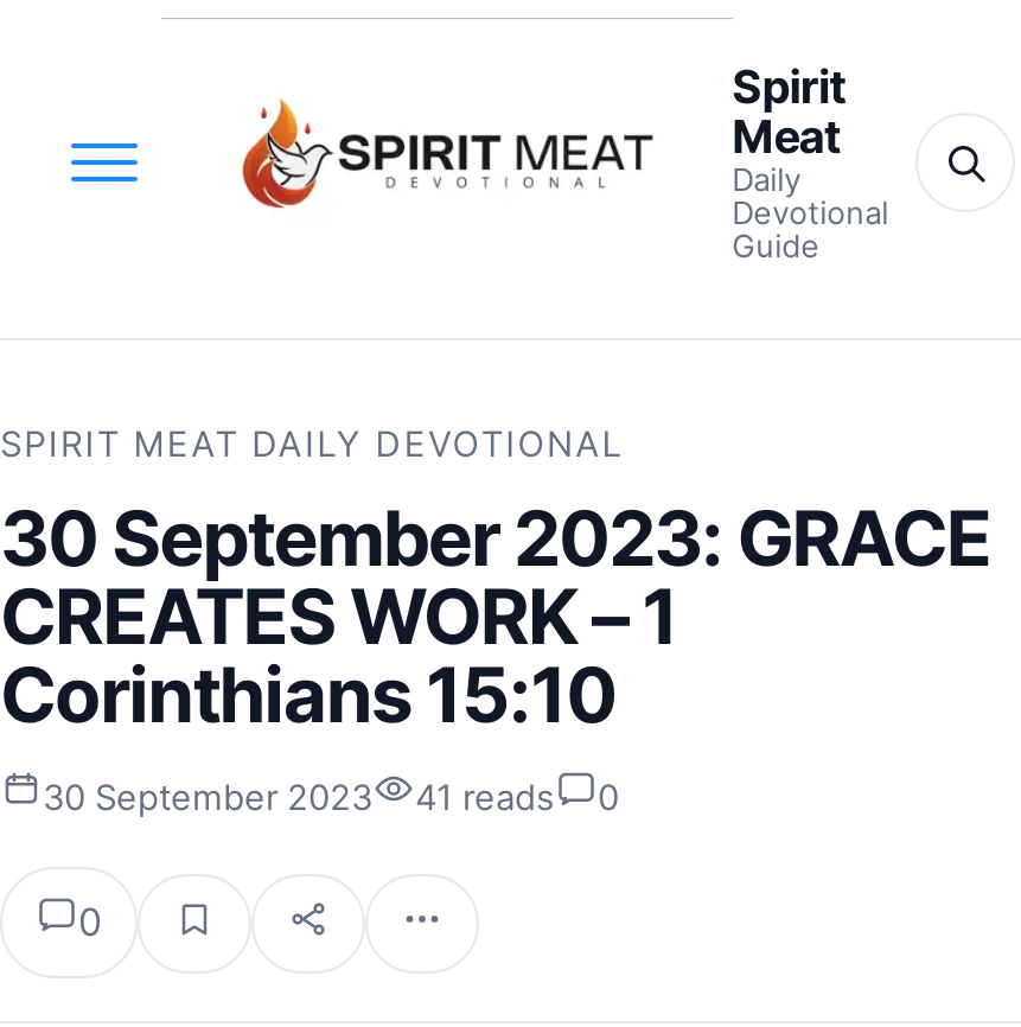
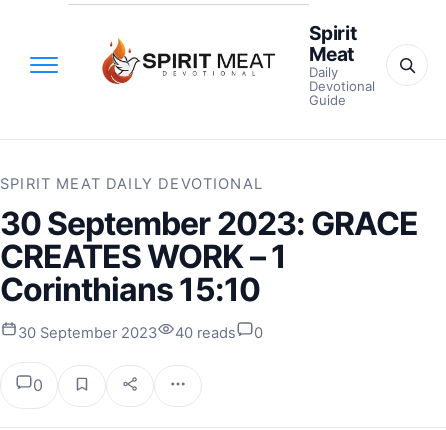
[415,777,555,819] 41 reads -> [175,324,236,342] 40 reads

